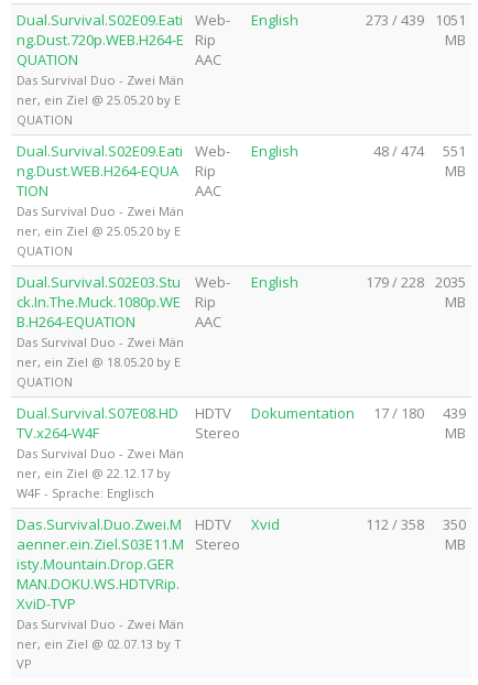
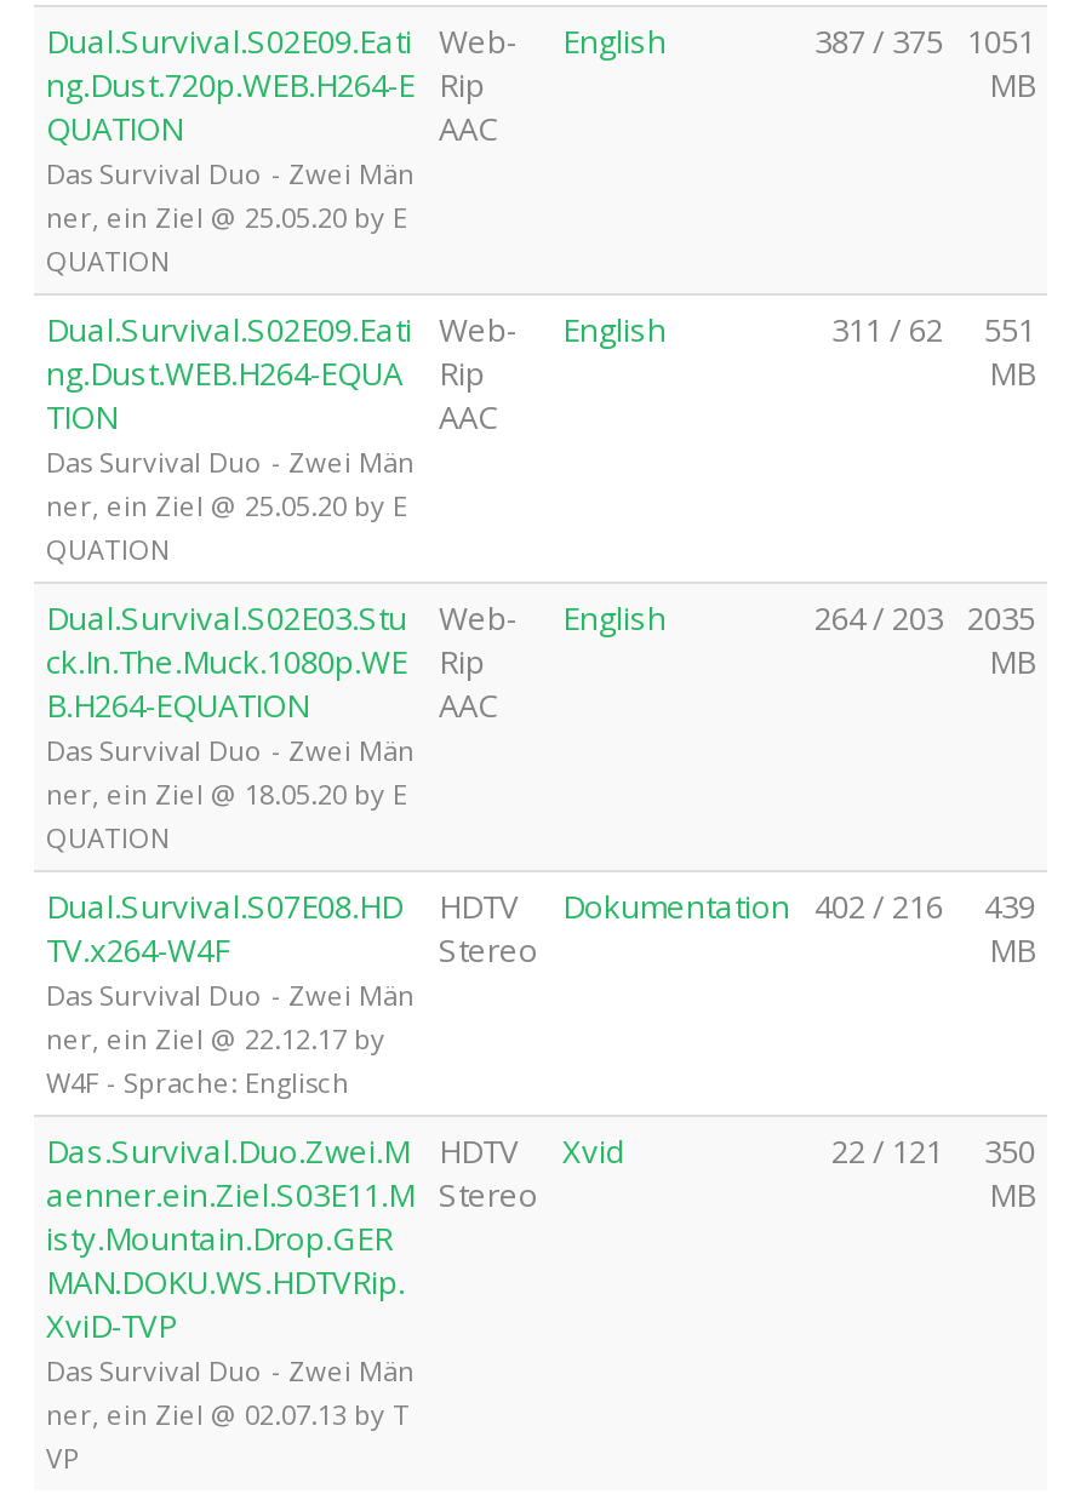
[366,10,466,30] 273 / 439 1051 -> [814,19,1035,63] 387 / 375 1051
[373,141,466,161] 48 / 474 551 -> [831,308,1035,351] 311 / 62 551
[366,272,466,292] 179 / 228 2035 -> [814,596,1035,640] 264 / 203 2035
[251,403,424,423] Dokumentation | 17 / 180 -> [562,884,943,928] Dokumentation 402 / 216
[366,514,466,534] 112 / 358 350 -> [831,1129,1035,1173] 22 / 121 350

